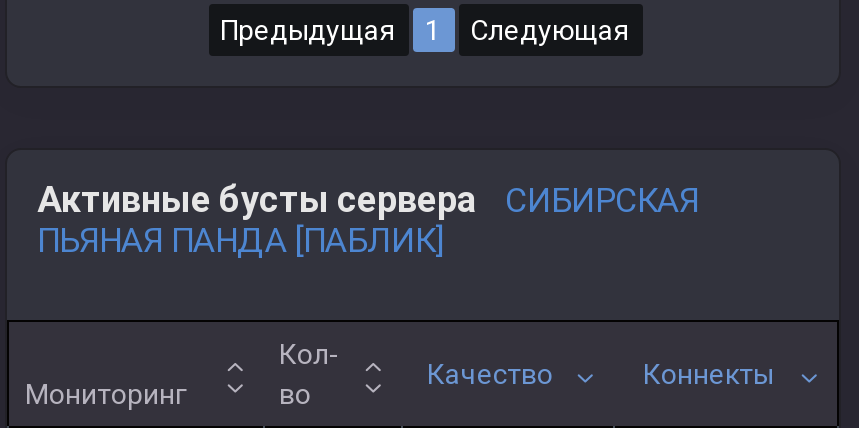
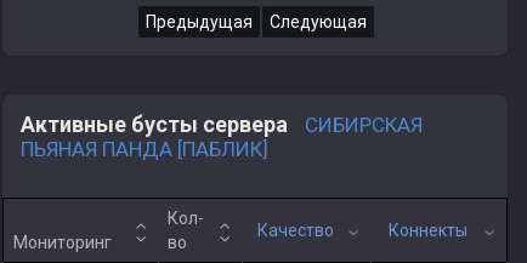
[425,14,441,46] 1 -> none

